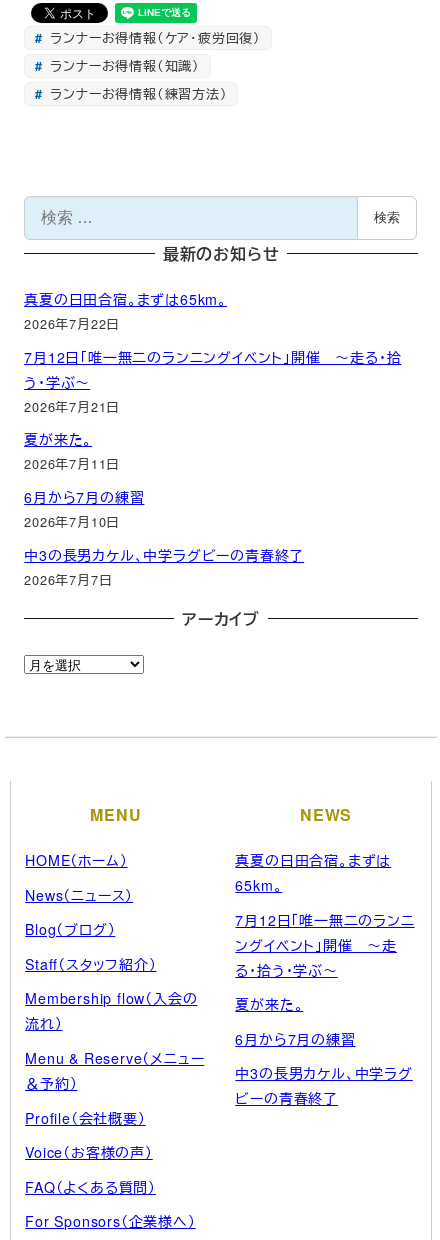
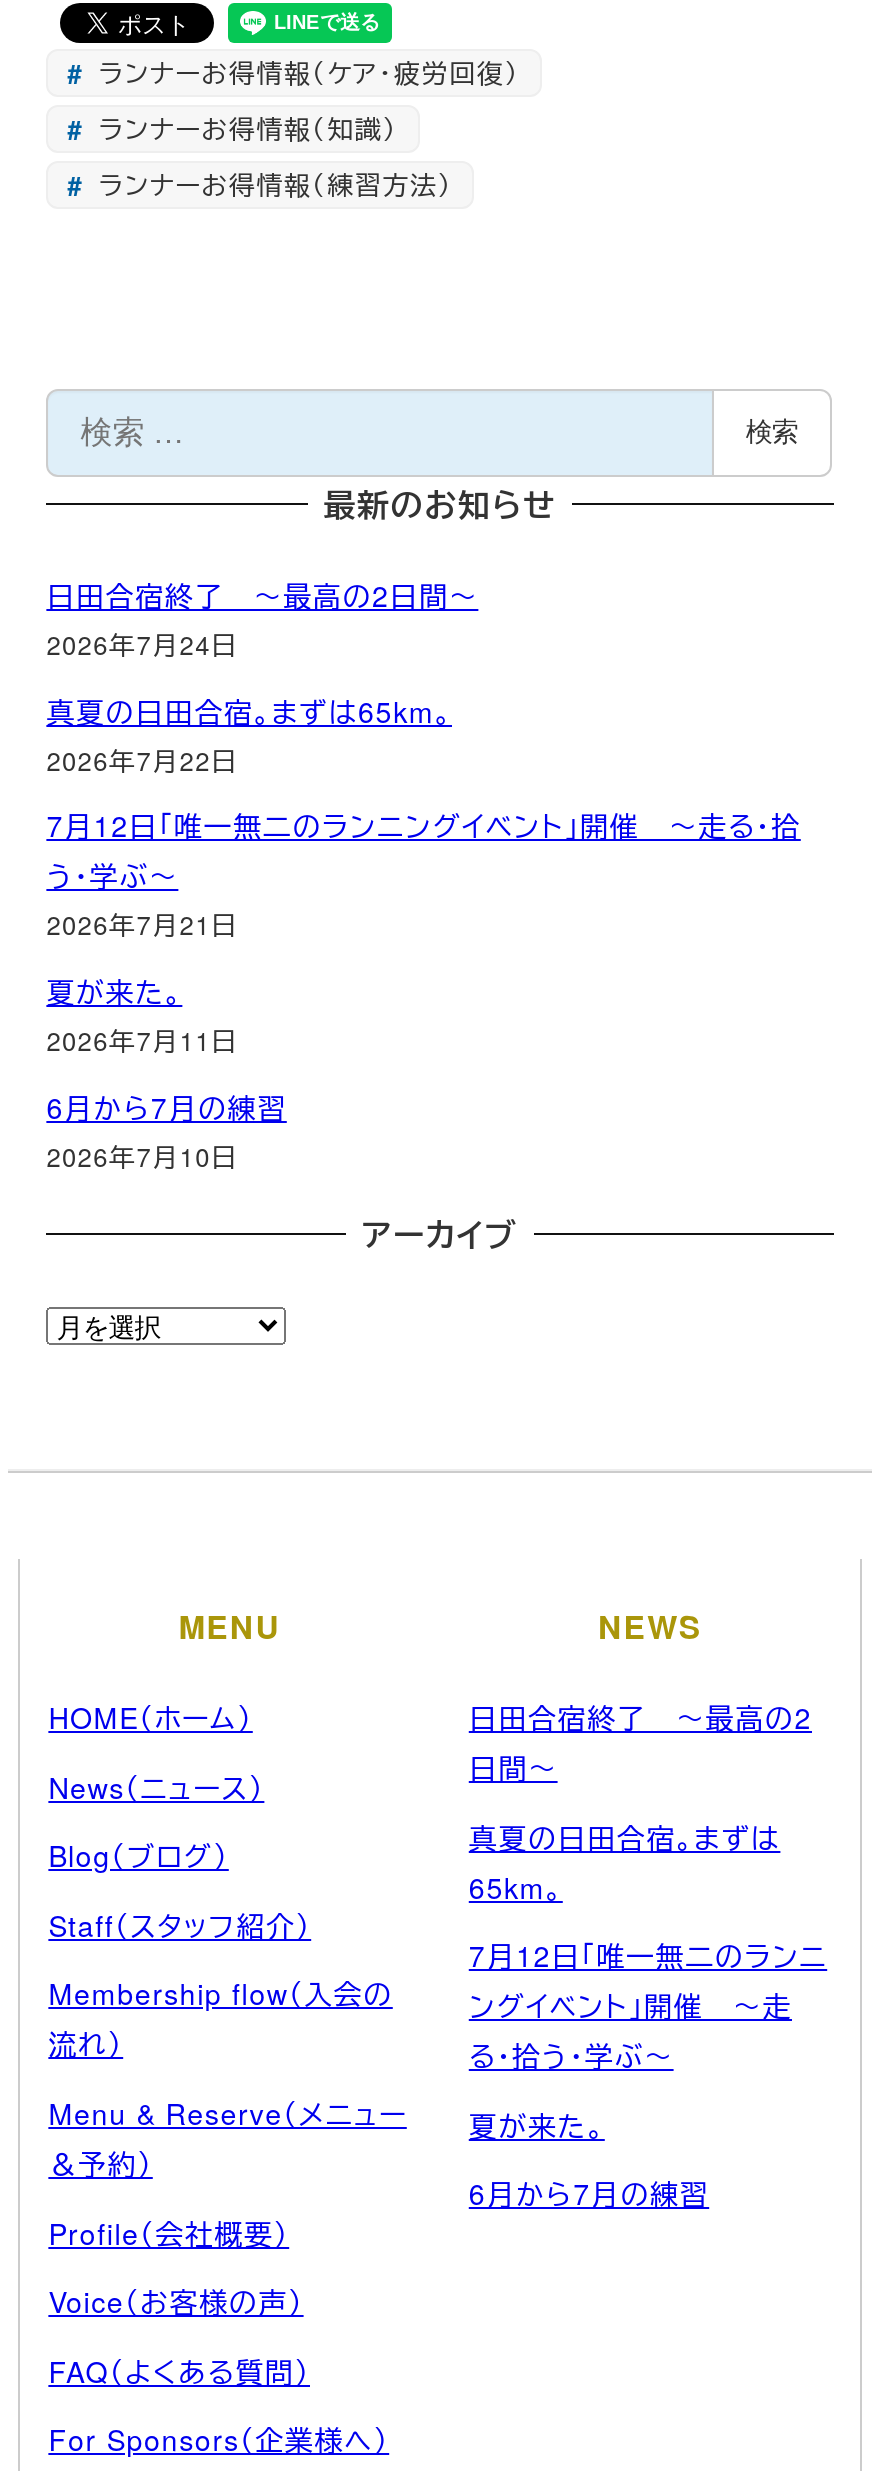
none -> [46,575,478,663] 日田合宿終了 ～最高の2日間～ | 2026年7月24日
moved [24,289,401,531] -> [46,691,801,1174]: 真夏の日田合宿。まずは65km。 | 2026年7月22日 | 7月12日「唯一無二のランニングイベント」開催 ～走る・拾 | ... | 6月から7月の練習 | 2026年7月10日
[24,544,304,588] 中3の長男カケル、中学ラグビーの青春終了 | 2026年7月7日 -> none
moved [235,850,415,1049] -> [469,1816,827,2214]: 真夏の日田合宿。まずは | 65km。 | 7月12日「唯一無二のランニ | ングイベント」開催 ～走 | る・拾う・学ぶ～ | 夏が来た。 | 6月から7月の練習
none -> [469,1697,812,1787] 日田合宿終了 ～最高の2 | 日間～
[235,1063,413,1108] 中3の長男カケル、中学ラグ | ビーの青春終了 -> none

